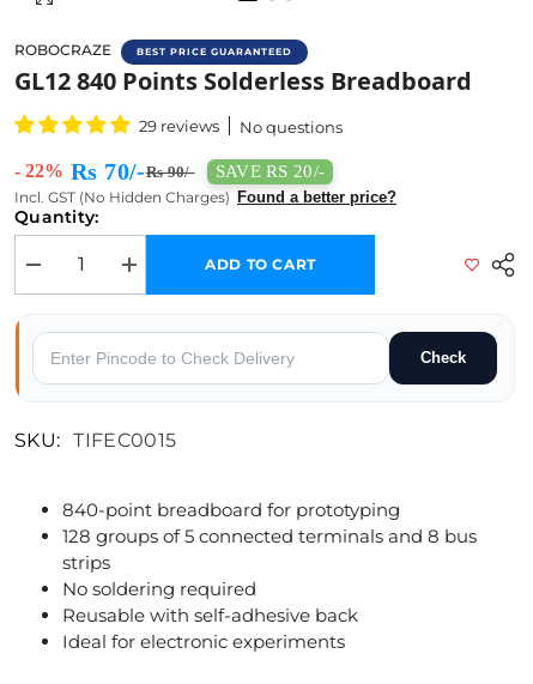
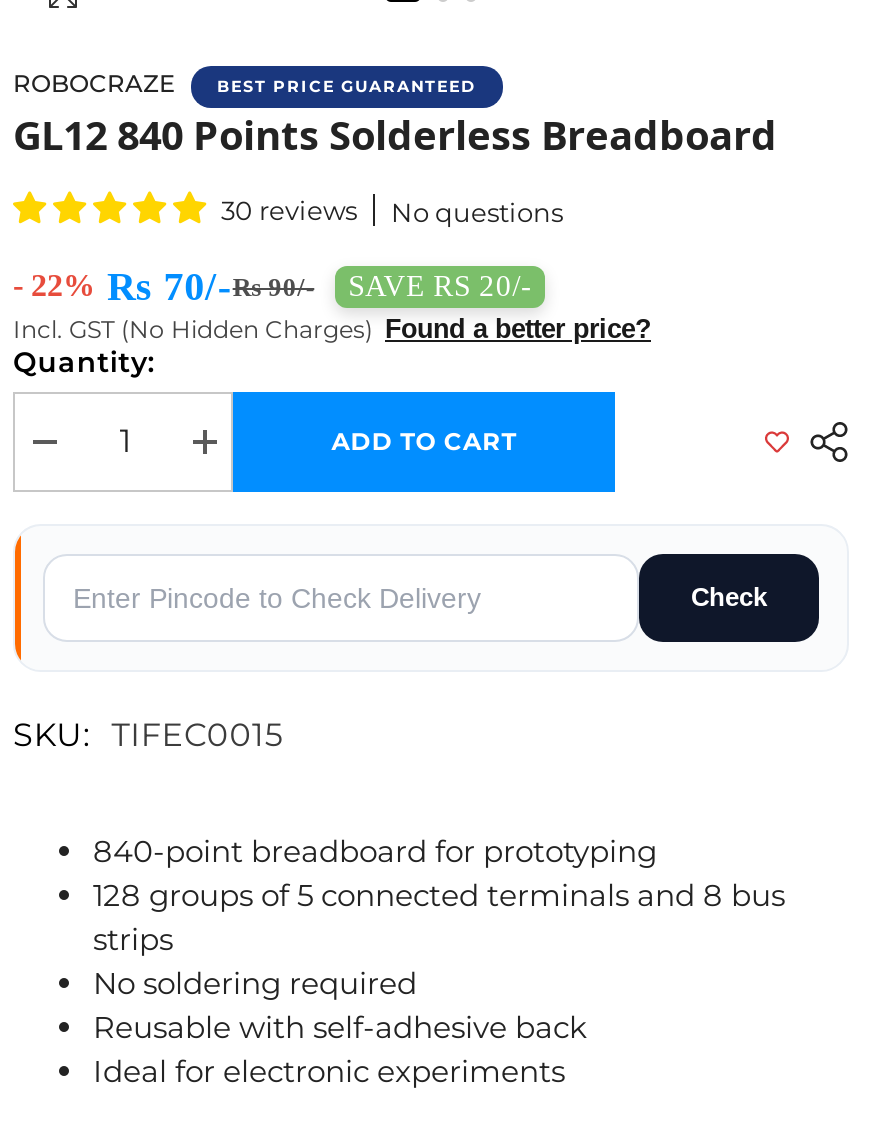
[139,116,343,137] 29 reviews No questions -> [221,193,563,228] 30 reviews No questions

